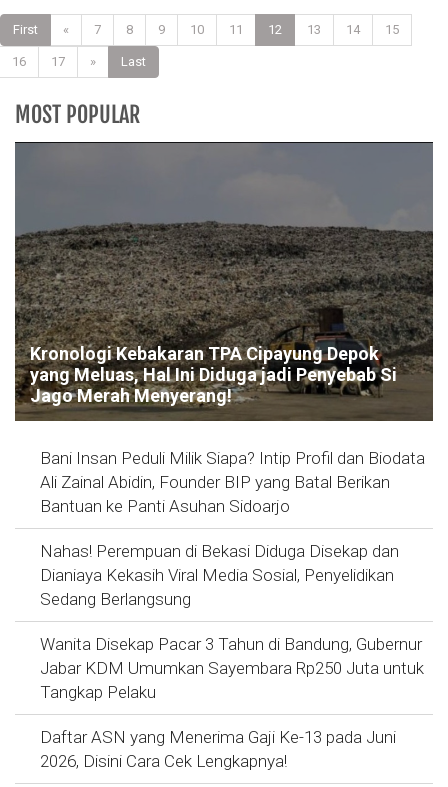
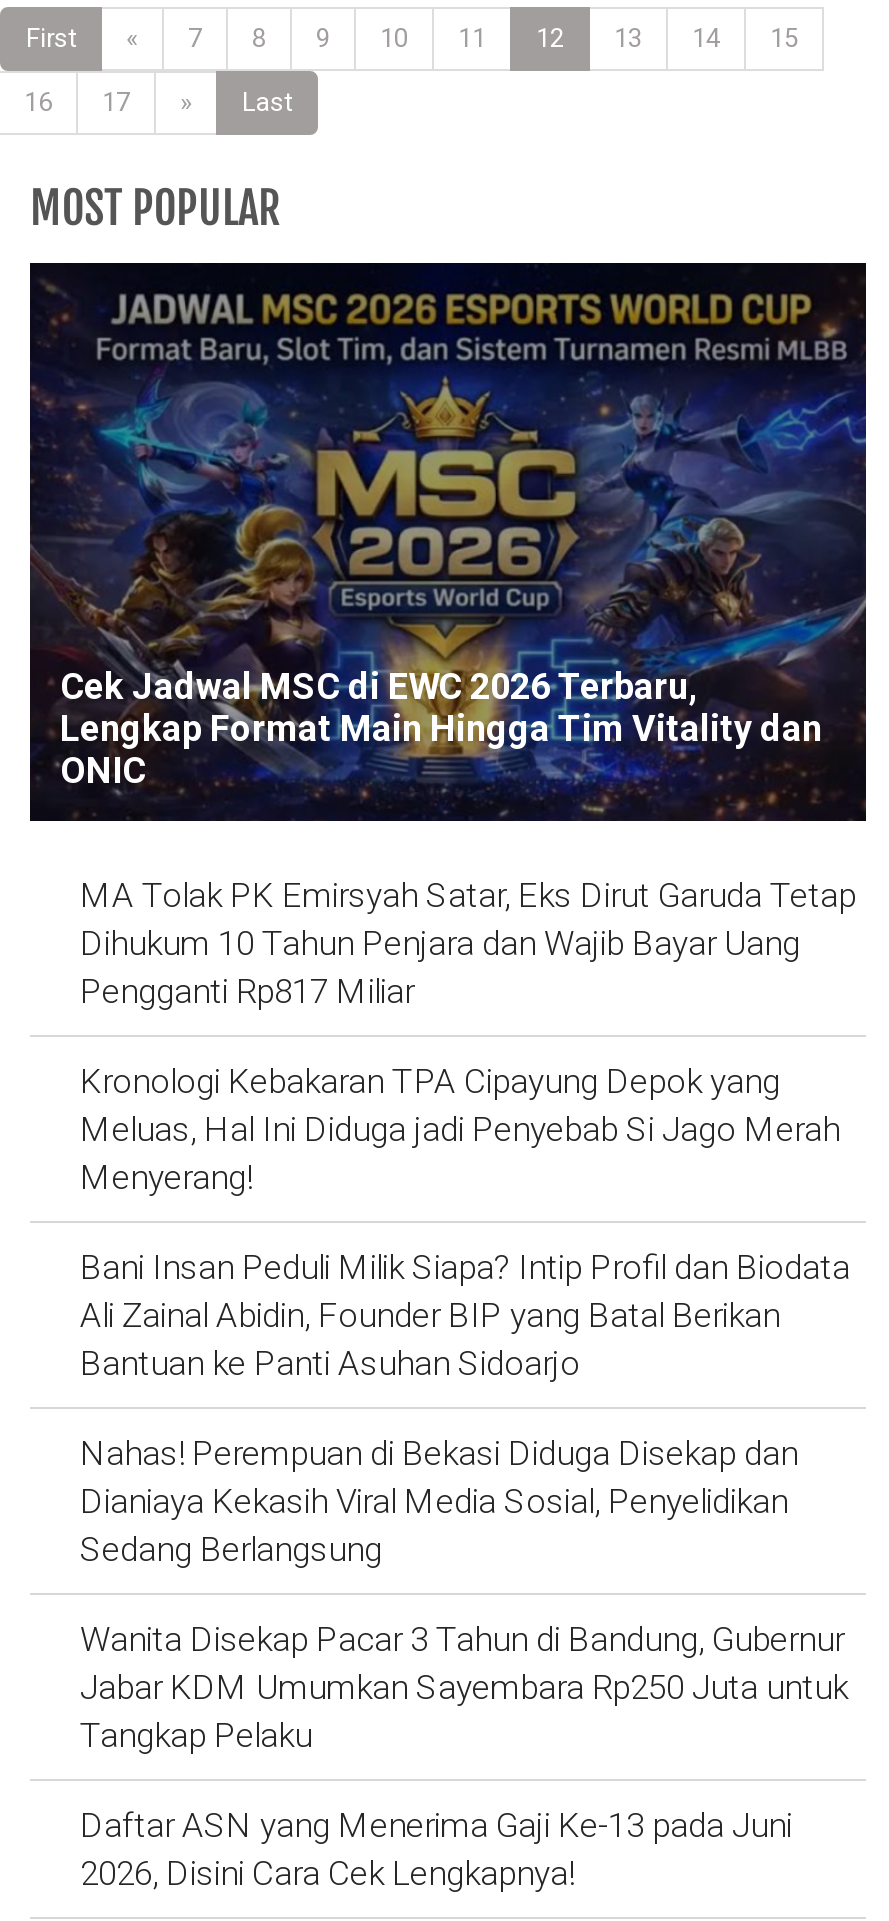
[14,142,434,421] [image] | Kronologi Kebakaran TPA Cipayung Depok | yang Meluas, Hal Ini Diduga jadi Penyebab Si | Jago Merah Menyerang! -> [28,265,868,1196] [image] | Cek Jadwal MSC di EWC 2026 Terbaru, | Lengkap Format Main Hingga Tim Vitality dan | ONIC | MA Tolak PK Emirsyah Satar, Eks Dirut Garuda Tetap | Dihukum 10 Tahun Penjara dan Wajib Bayar Uang | Pengganti Rp817 Miliar | Kronologi Kebakaran TPA Cipayung Depok yang | Meluas, Hal Ini Diduga jadi Penyebab Si Jago Merah | Menyerang!

